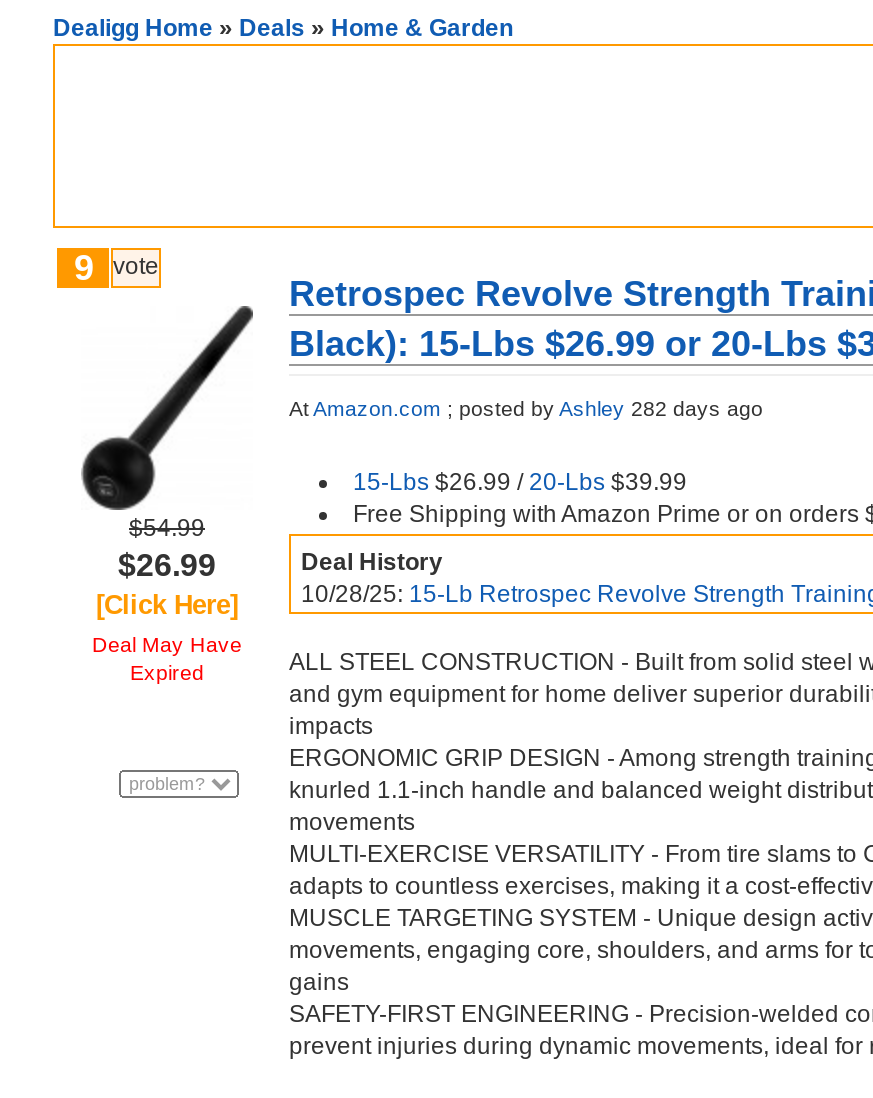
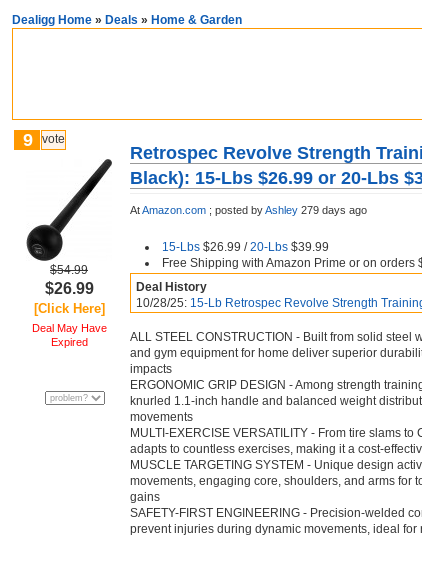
[289,396,763,420] At Amazon.com; posted by Ashley 282 days ago -> [130,204,367,216] At Amazon.com; posted by Ashley 279 days ago

